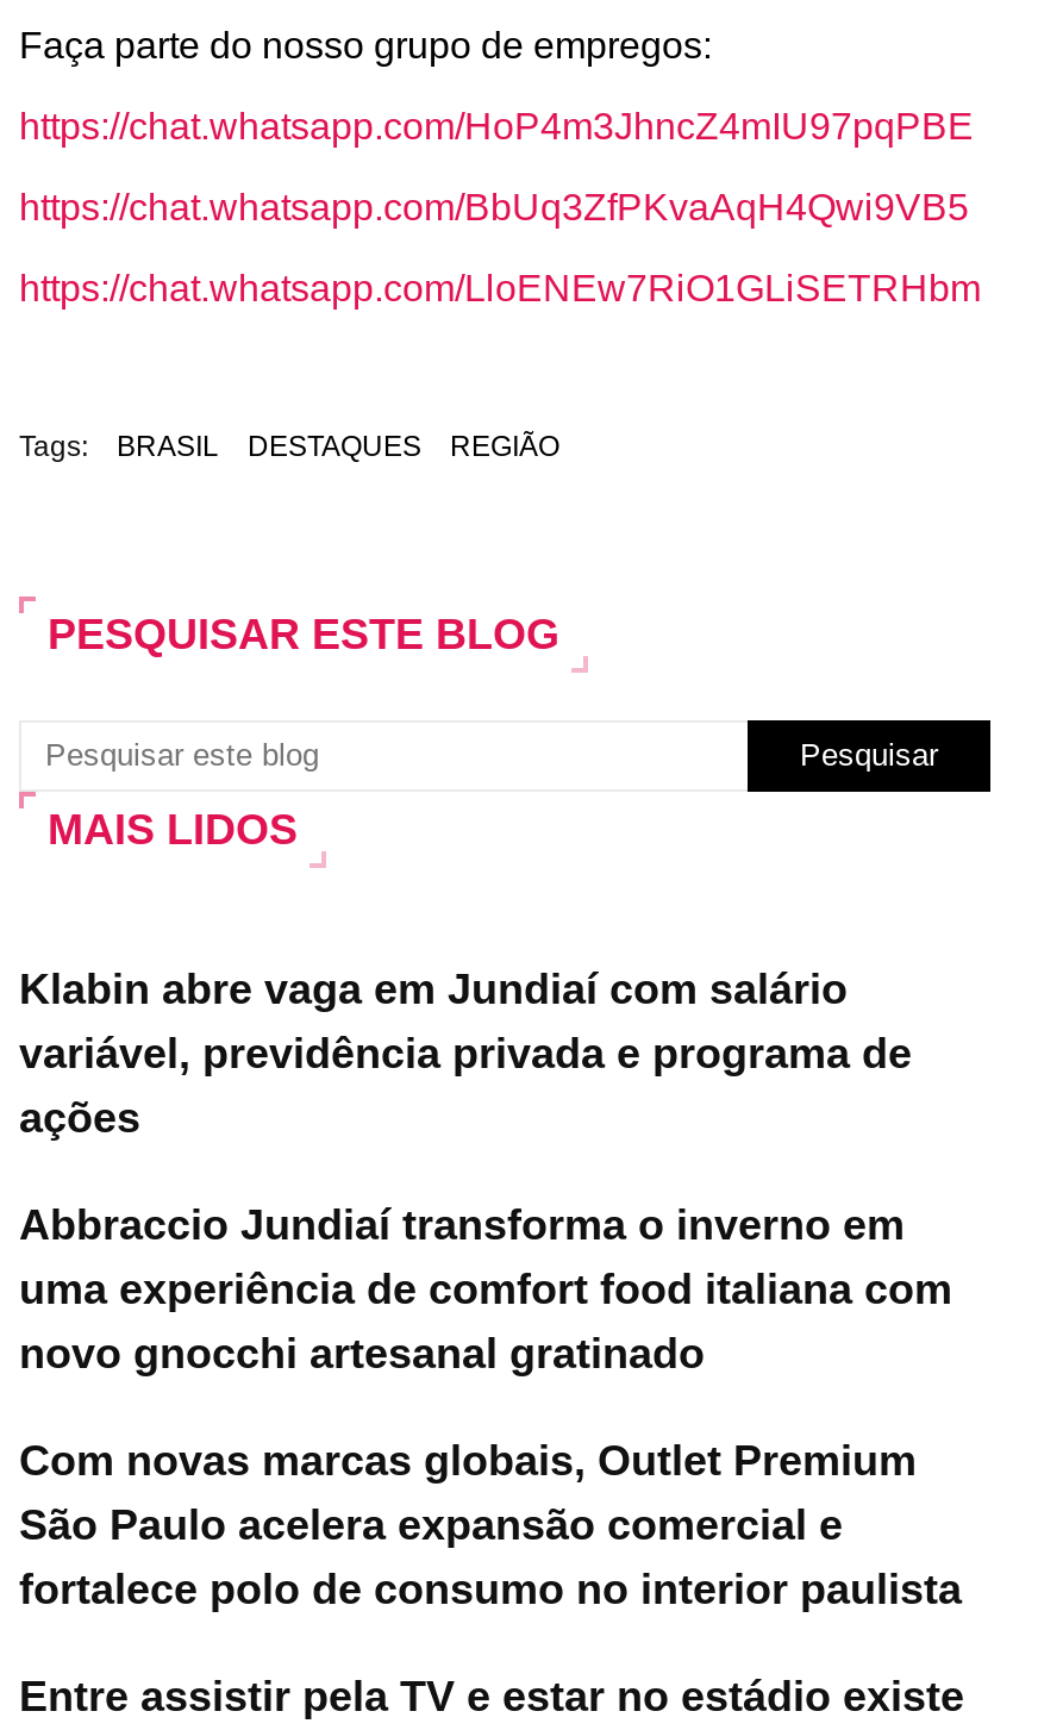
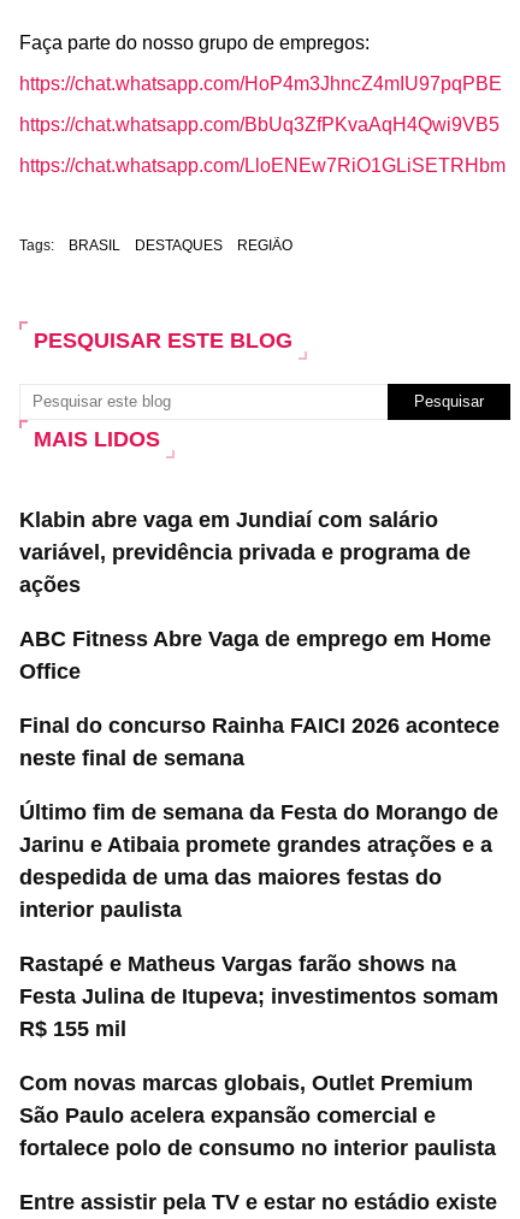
[19,1202,952,1378] Abbraccio Jundiaí transforma o inverno em | uma experiência de comfort food italiana com | novo gnocchi artesanal gratinado -> [19,627,500,1041] ABC Fitness Abre Vaga de emprego em Home | Office | Final do concurso Rainha FAICI 2026 acontece | neste final de semana | Último fim de semana da Festa do Morango de | Jarinu e Atibaia promete grandes atrações e a | despedida de uma das maiores festas do | interior paulista | Rastapé e Matheus Vargas farão shows na | Festa Julina de Itupeva; investimentos somam | R$ 155 mil

